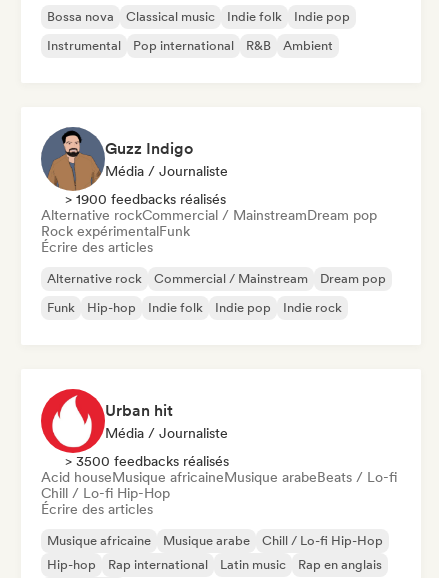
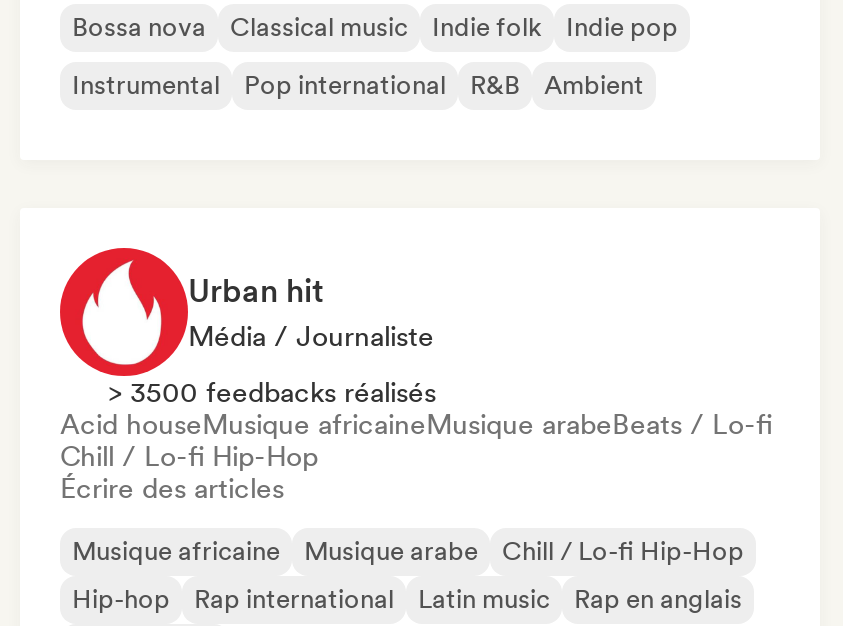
[40,126,386,315] [image] | Guzz Indigo | Média / Journaliste | > 1900 feedbacks réalisés | Alternative rockCommercial / MainstreamDream pop | Rock expérimentalFunk | Écrire des articles | Alternative rock | Commercial / Mainstream | Dream pop | Funk | Hip-hop | Indie folk | Indie pop | Indie rock -> none

